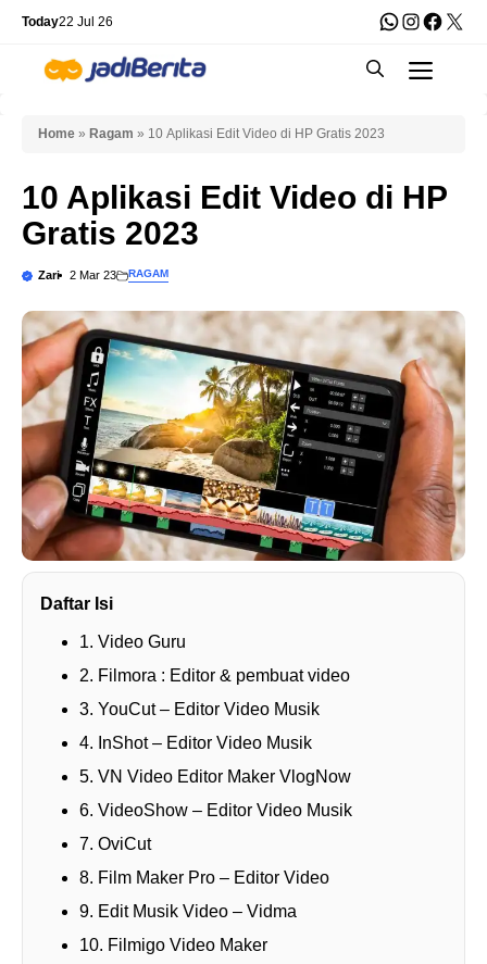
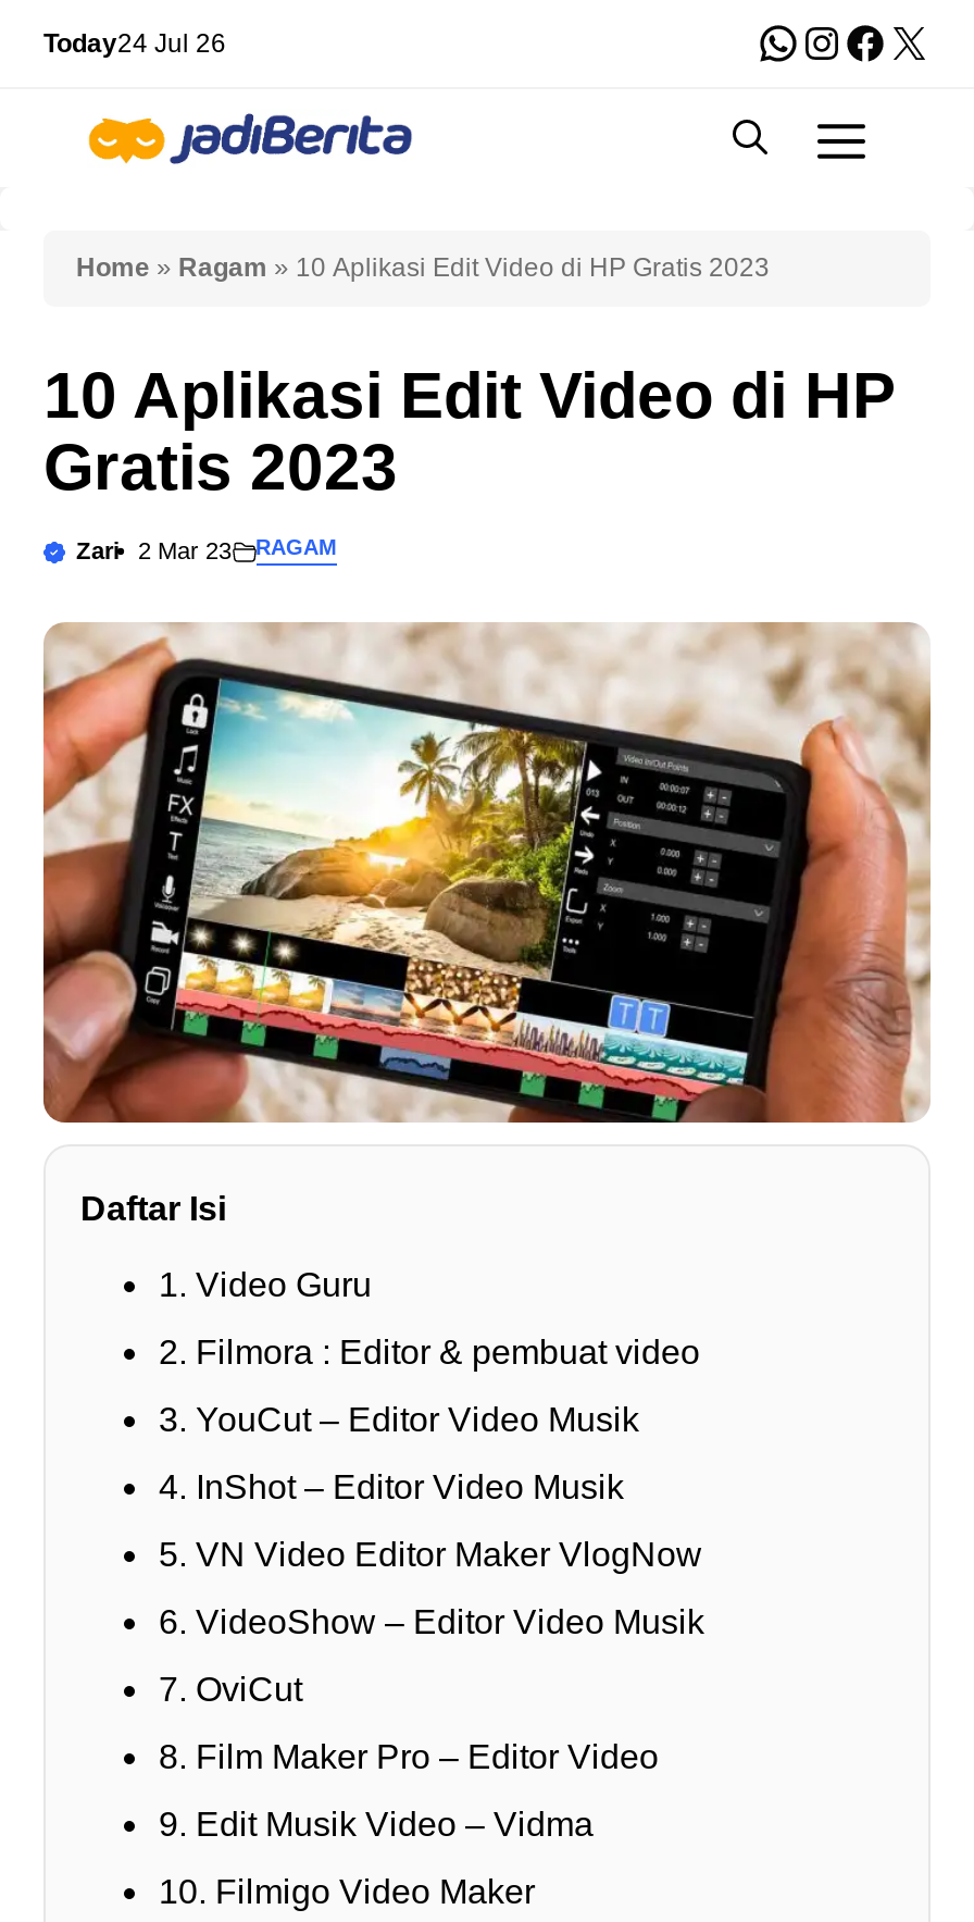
[22,14,113,29] Today22 Jul 26 -> [43,28,226,59] Today24 Jul 26

